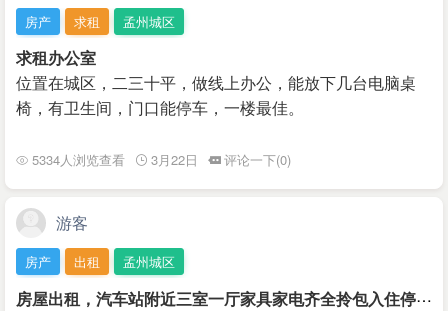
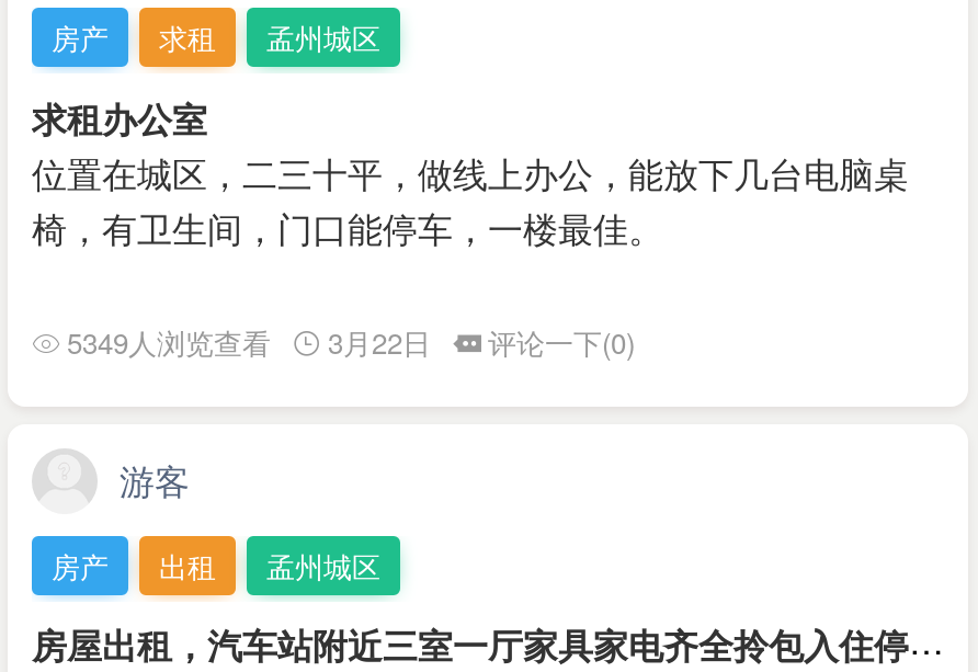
[32,150,291,169] 5334人浏览查看 3月22日 评论一下(0) -> [67,320,635,362] 5349人浏览查看 3月22日 评论一下(0)

